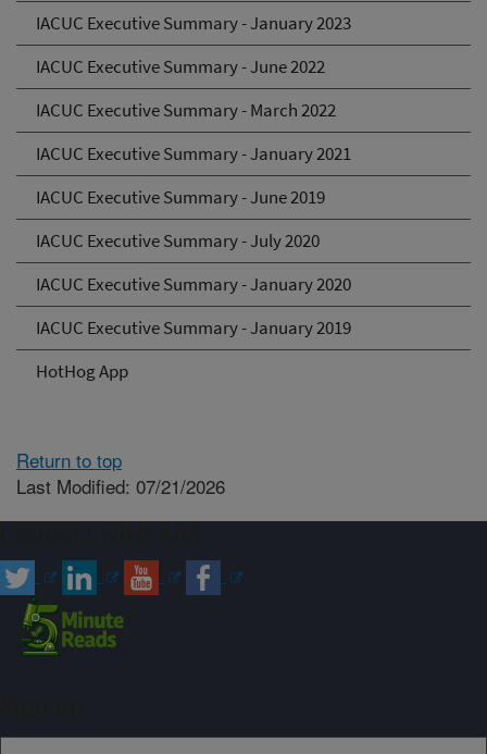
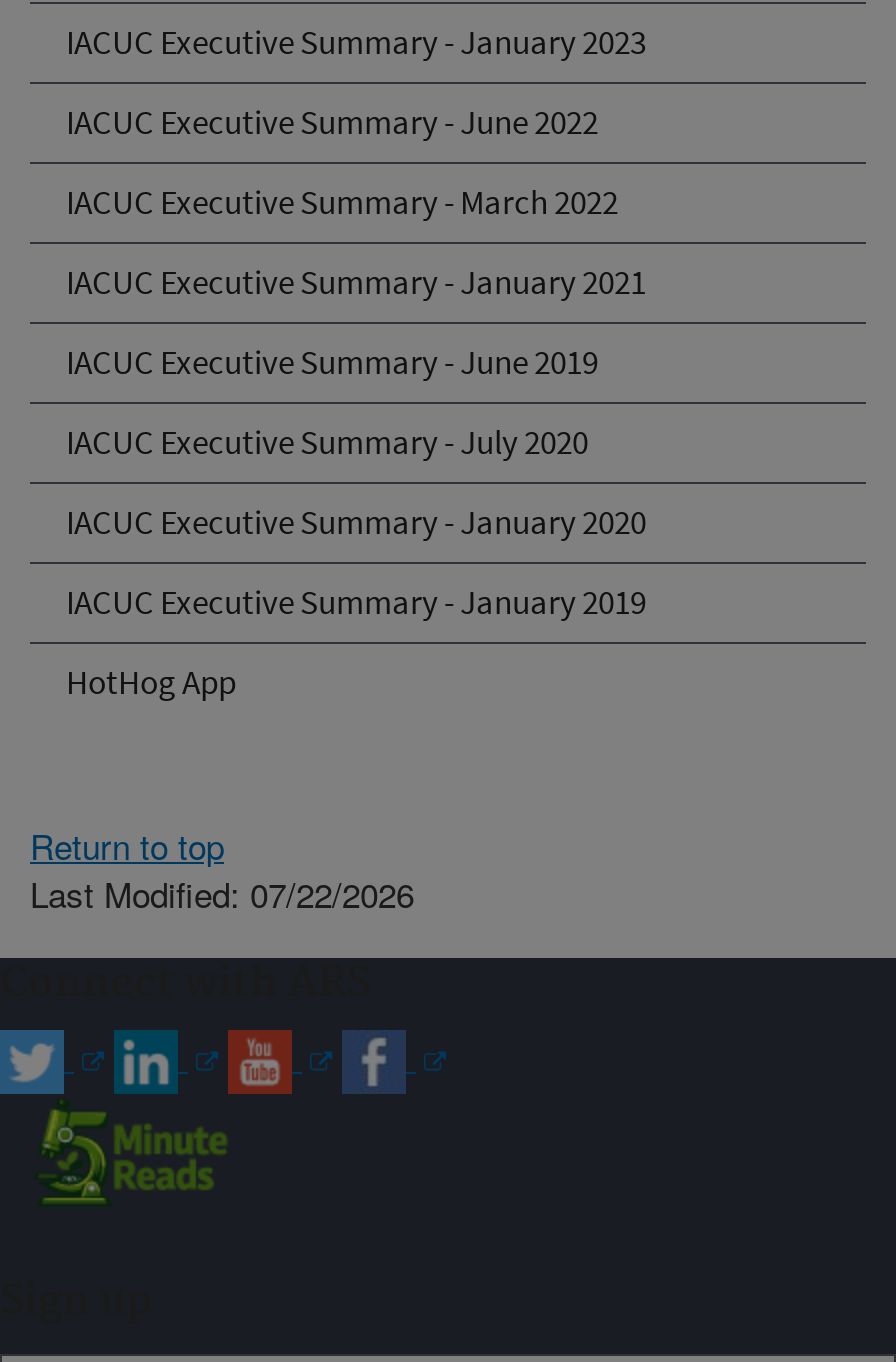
[16,472,225,499] Last Modified: 07/21/2026 -> [30,867,414,917] Last Modified: 07/22/2026

